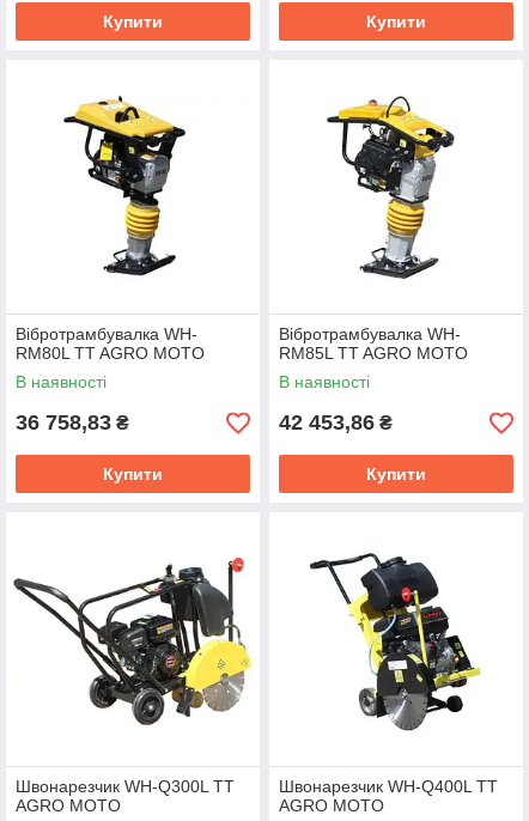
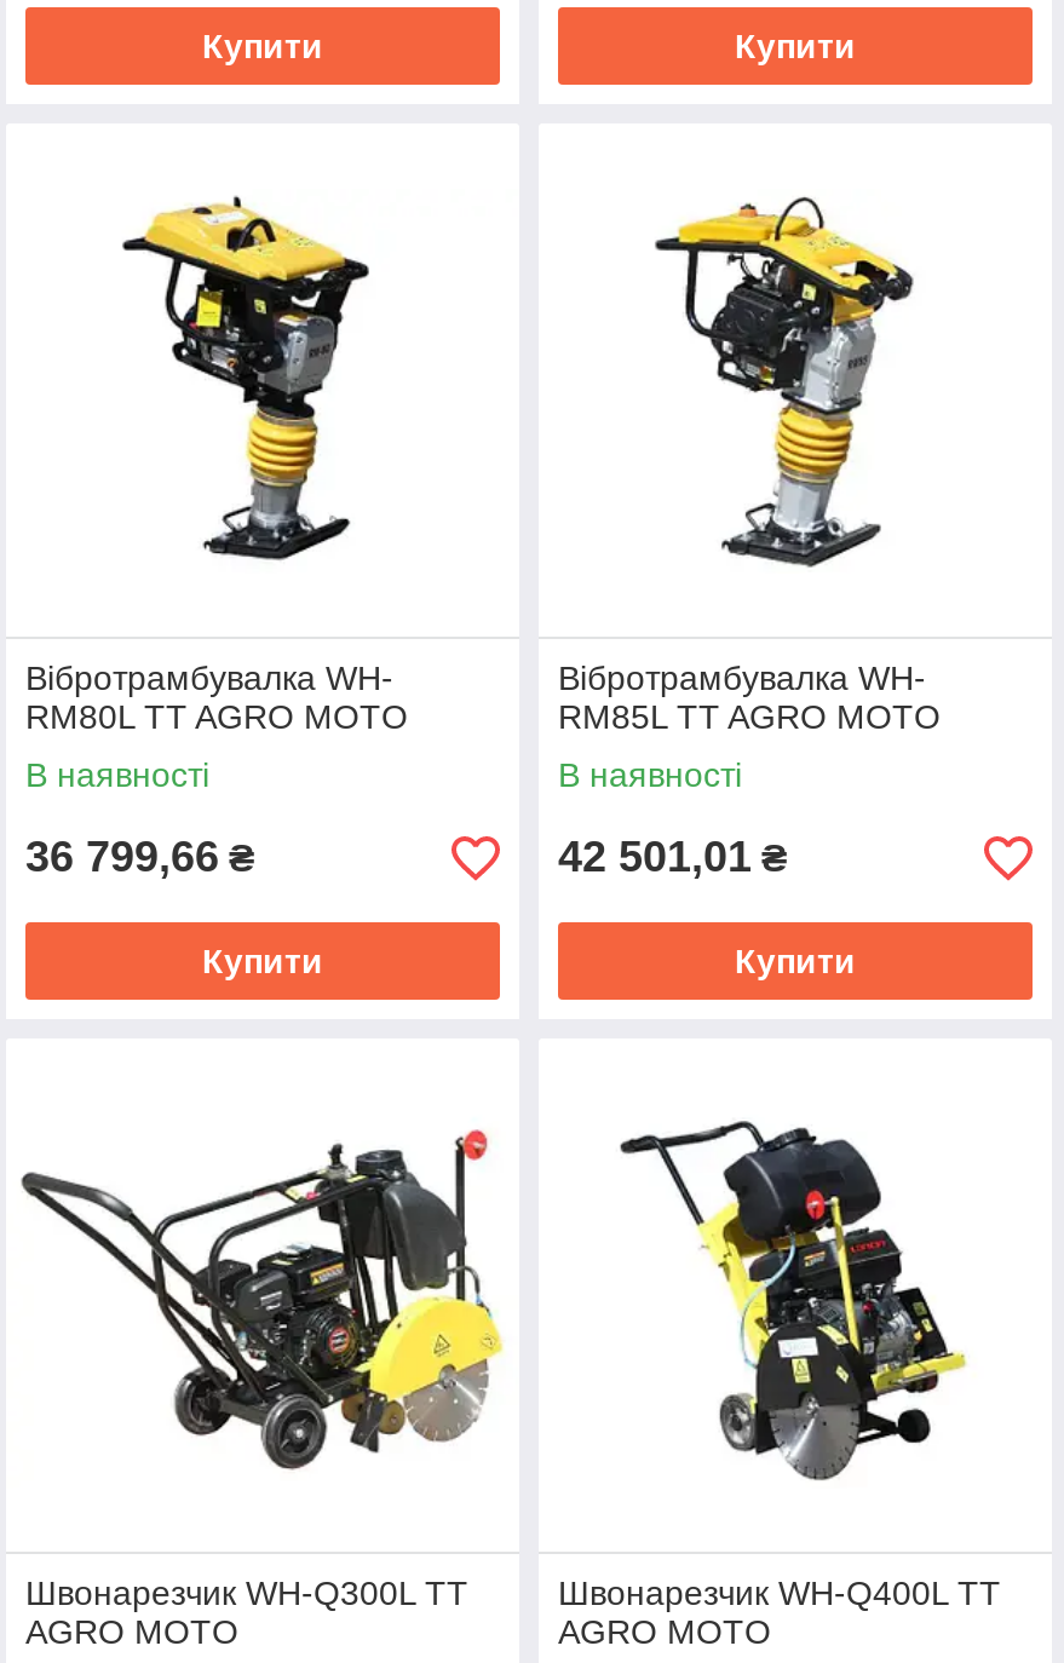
[16,411,129,435] 36 758,83 ₴ -> [25,833,255,882] 36 799,66 ₴
[279,411,393,435] 42 453,86 ₴ -> [558,833,788,882] 42 501,01 ₴

